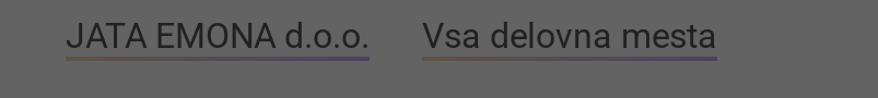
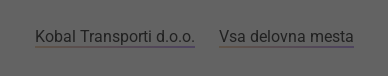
[66,15,370,56] JATA EMONA d.o.o. -> [35,27,195,46] Kobal Transporti d.o.o.

